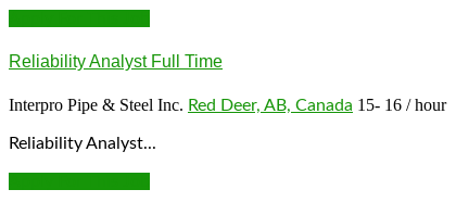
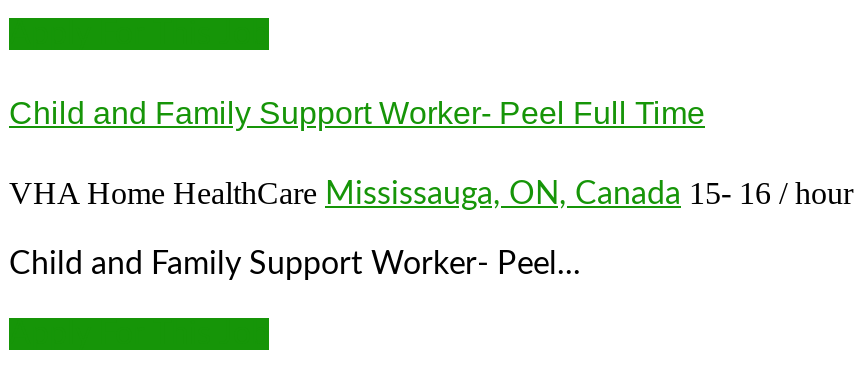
[9,52,223,71] Reliability Analyst Full Time -> [9,97,705,131] Child and Family Support Worker- Peel Full Time
[9,95,446,114] Interpro Pipe & Steel Inc. Red Deer, AB, Canada 15- 16 / hour -> [9,175,853,209] VHA Home HealthCare Mississauga, ON, Canada 15- 16 / hour
[9,134,156,152] Reliability Analyst... -> [9,247,581,279] Child and Family Support Worker- Peel...

